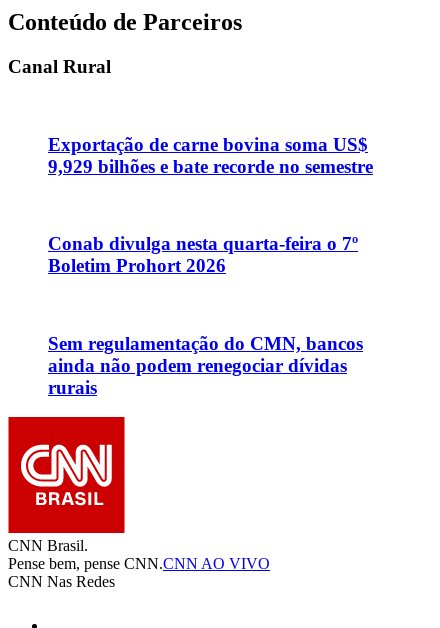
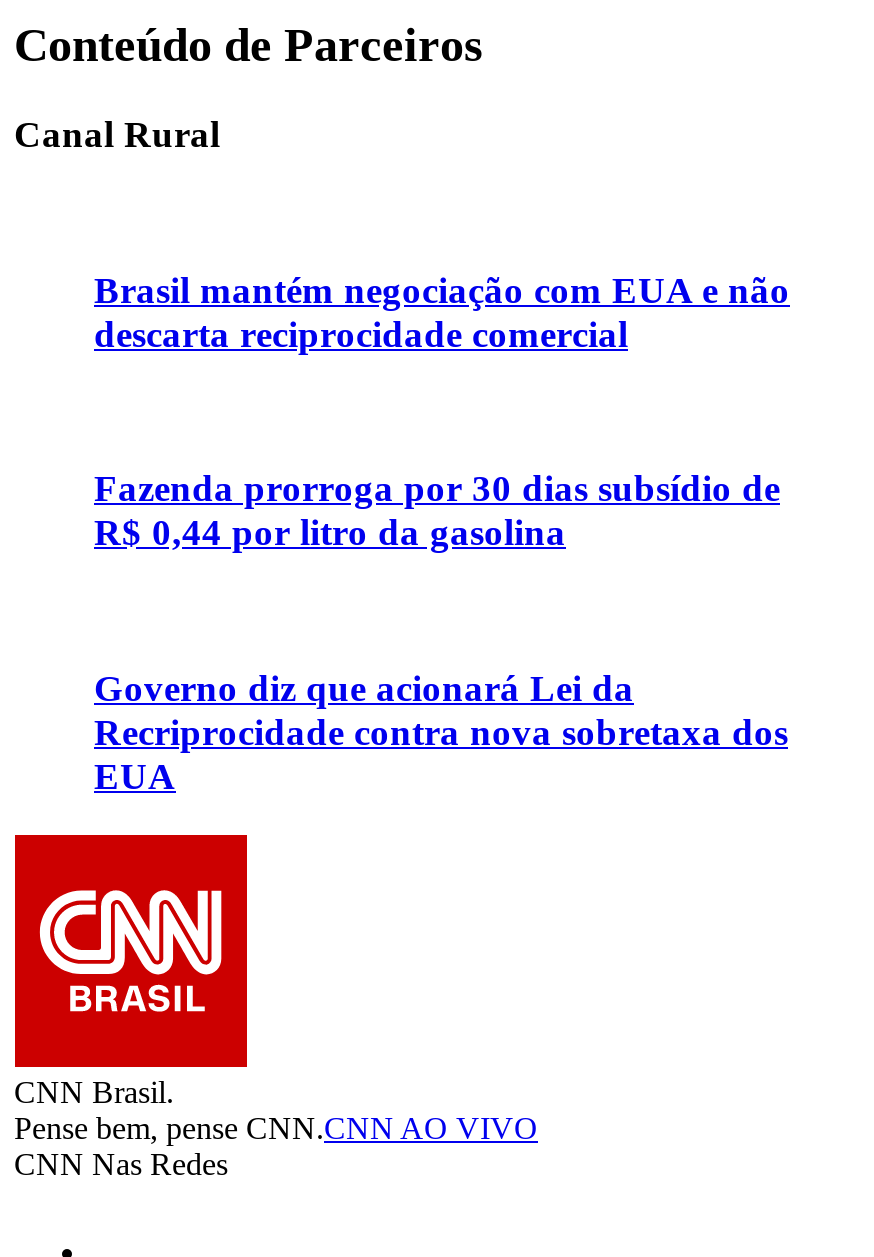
[48,134,373,177] Exportação de carne bovina soma US$ | 9,929 bilhões e bate recorde no semestre -> [94,268,790,354] Brasil mantém negociação com EUA e não | descarta reciprocidade comercial
[48,233,358,276] Conab divulga nesta quarta-feira o 7º | Boletim Prohort 2026 -> [94,467,780,553] Fazenda prorroga por 30 dias subsídio de | R$ 0,44 por litro da gasolina
[48,332,363,397] Sem regulamentação do CMN, bancos | ainda não podem renegociar dívidas | rurais -> [94,666,788,796] Governo diz que acionará Lei da | Recriprocidade contra nova sobretaxa dos | EUA

